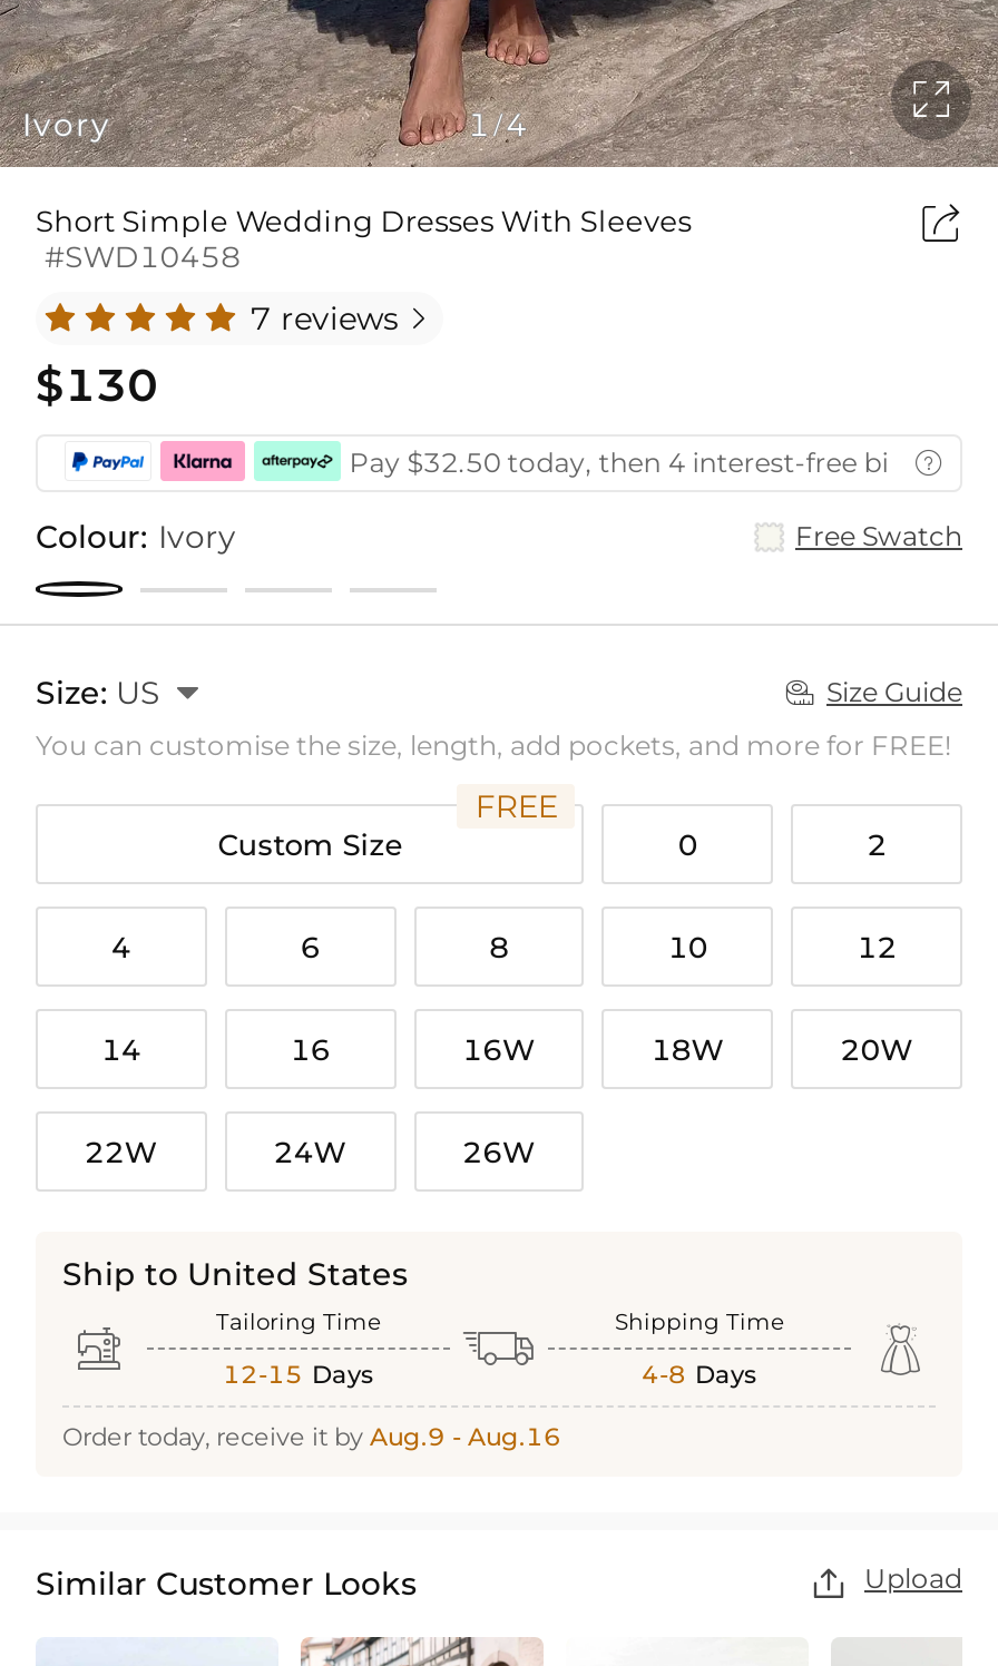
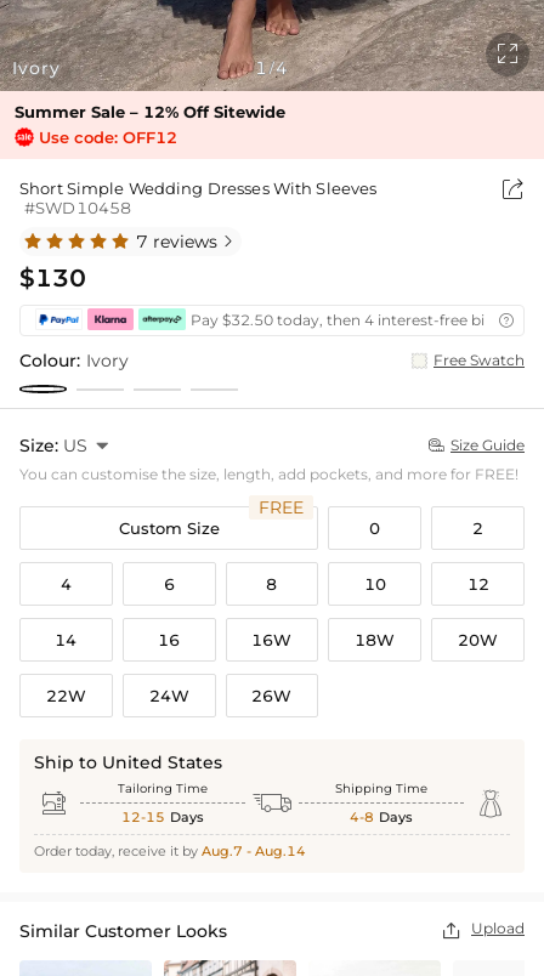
none -> [15,102,285,147] Summer Sale – 12% Off Sitewide | Use code: OFF12
[62,1422,561,1453] Order today, receive it by Aug.9 - Aug.16 -> [34,843,306,860] Order today, receive it by Aug.7 - Aug.14

